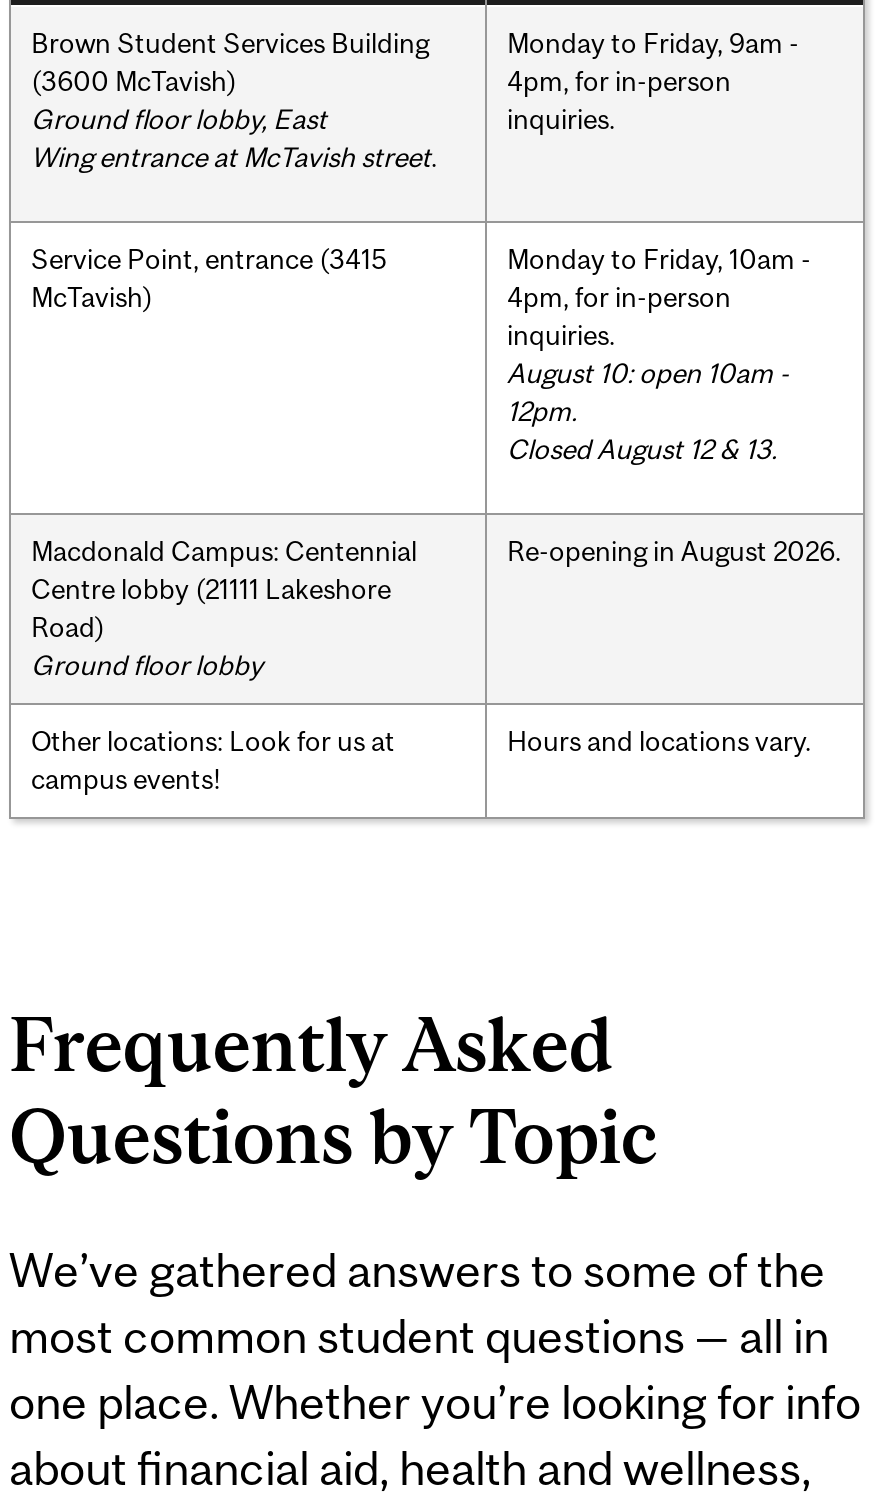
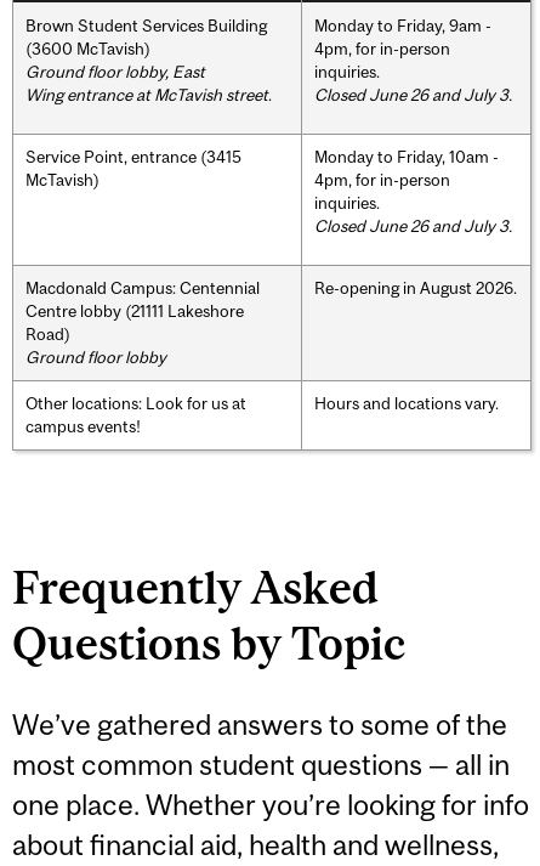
none -> [314,85,512,104] Closed June 26 and July 3.
[507,356,789,464] August 10: open 10am - | 12pm. | Closed August 12 & 13. -> [314,216,512,235] Closed June 26 and July 3.

